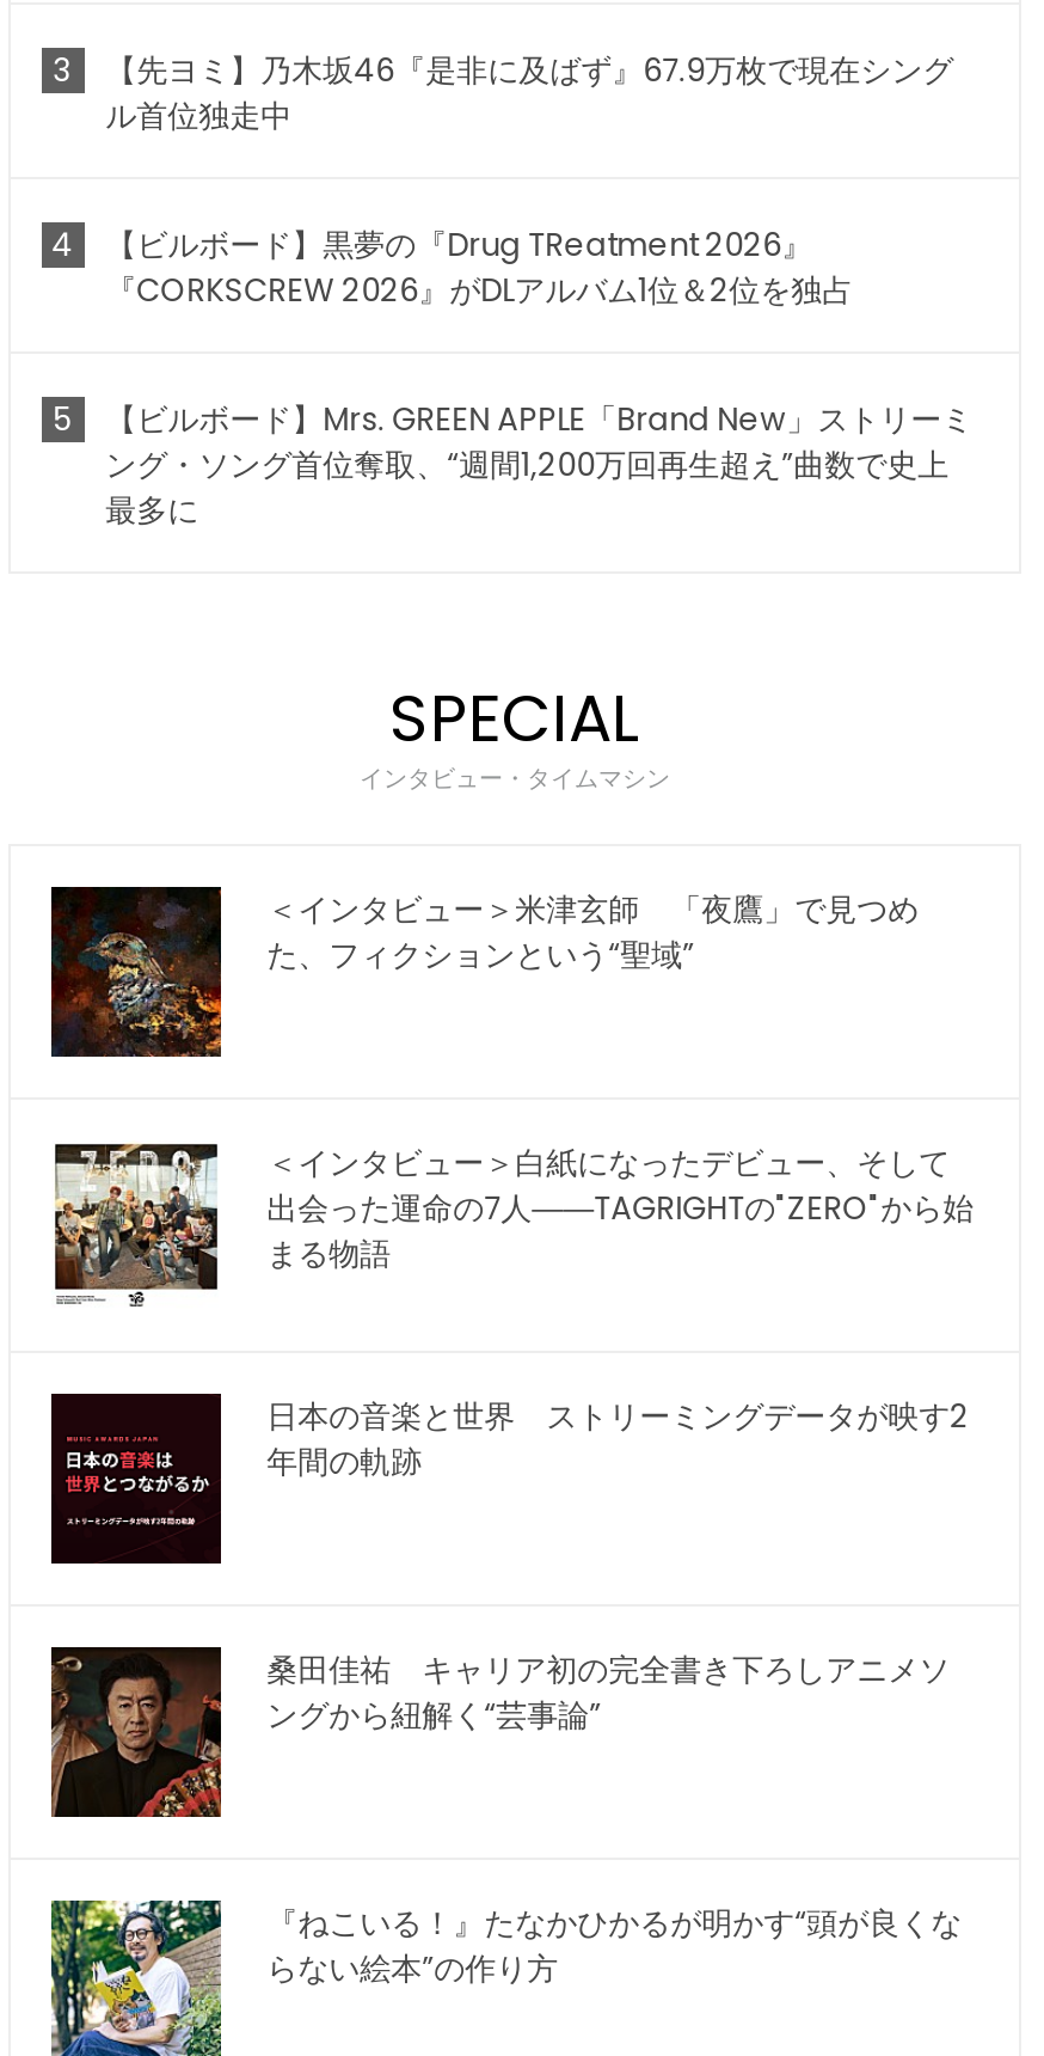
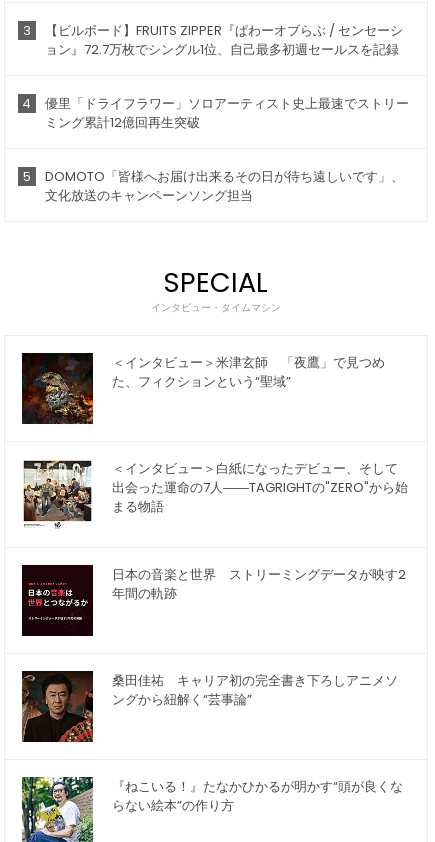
[105,48,953,139] 【先ヨミ】乃木坂46『是非に及ばず』67.9万枚で現在シング | ル首位独走中 -> [45,21,403,59] 【ビルボード】FRUITS ZIPPER『ぱわーオブらぶ / センセーシ | ョン』72.7万枚でシングル1位、自己最多初週セールスを記録
[105,223,853,314] 【ビルボード】黒夢の『Drug TReatment 2026』 | 『CORKSCREW 2026』がDLアルバム1位＆2位を独占 -> [45,94,409,132] 優里「ドライフラワー」ソロアーティスト史上最速でストリー | ミング累計12億回再生突破
[105,397,973,534] 【ビルボード】Mrs. GREEN APPLE「Brand New」ストリーミ | ング・ソング首位奪取、“週間1,200万回再生超え”曲数で史上 | 最多に -> [45,167,404,205] DOMOTO「皆様へお届け出来るその日が待ち遠しいです」、 | 文化放送のキャンペーンソング担当

